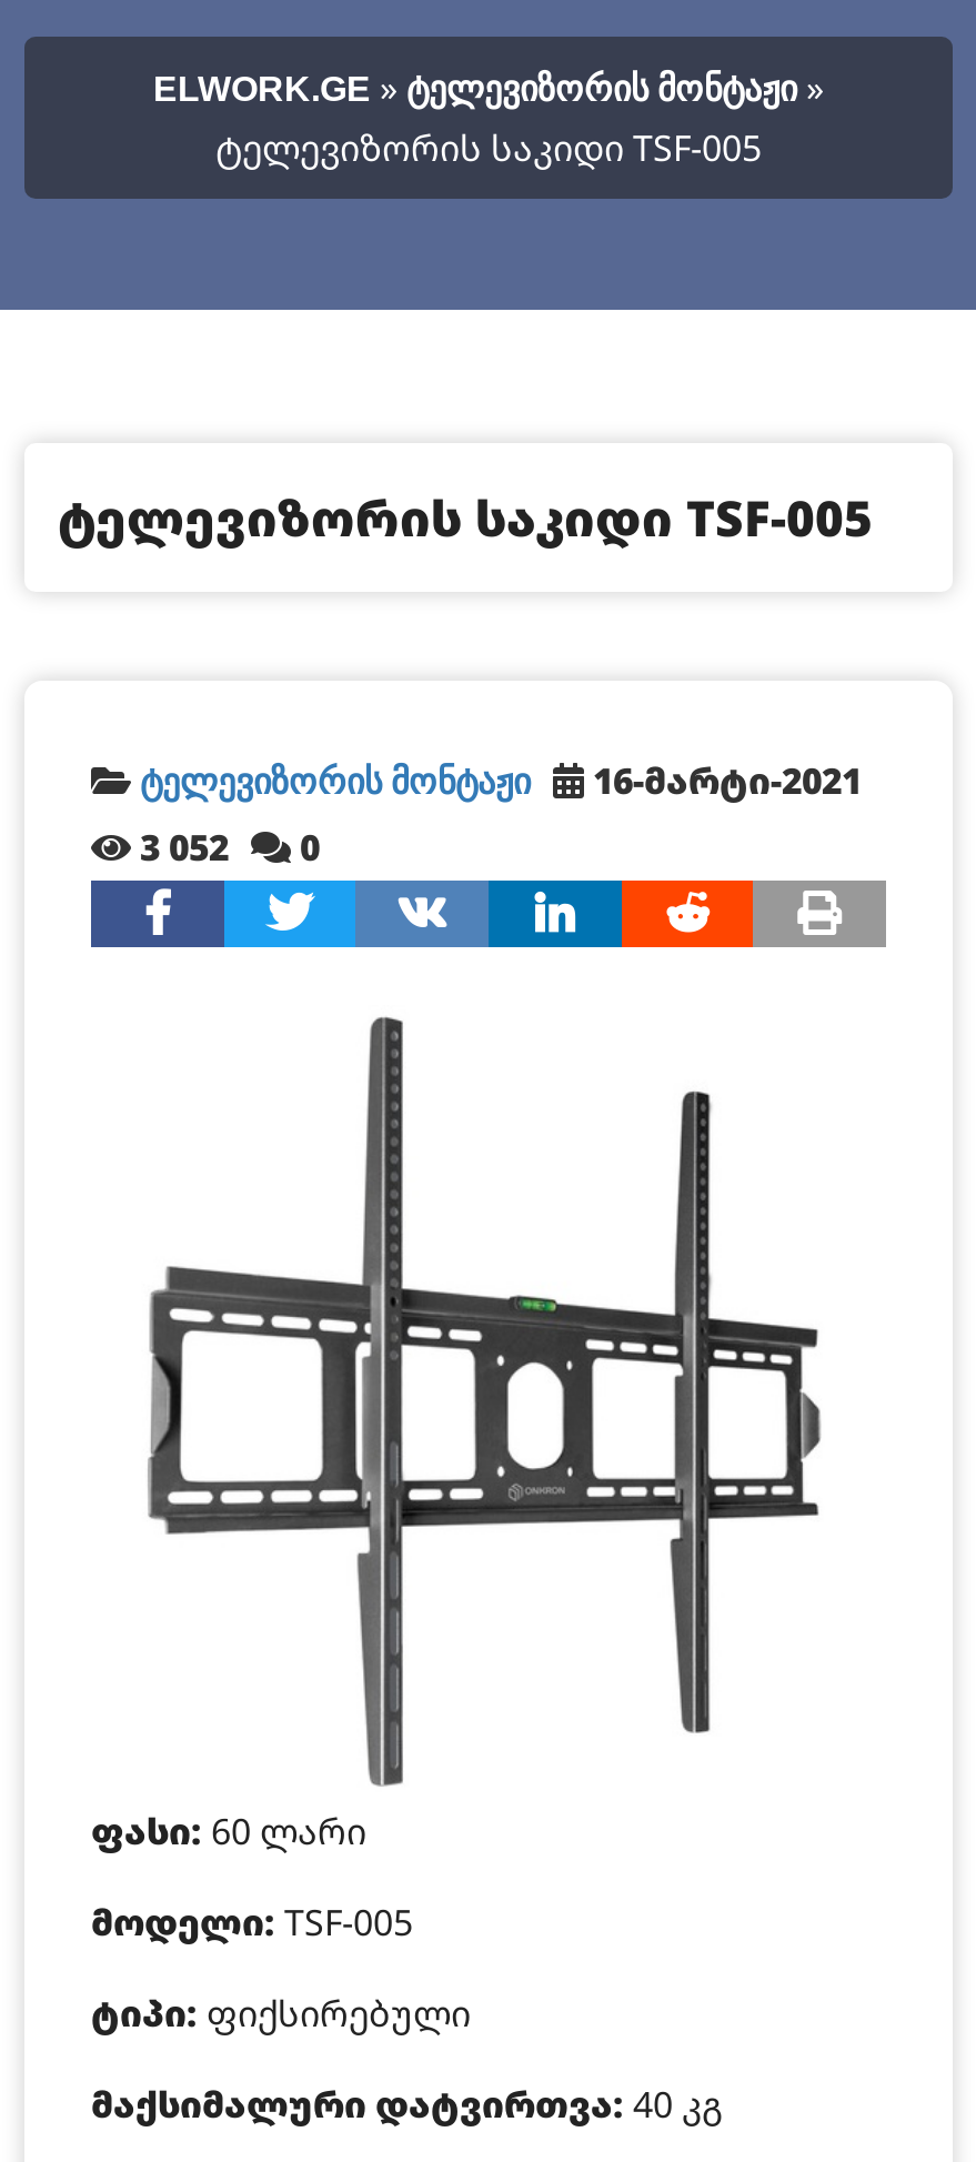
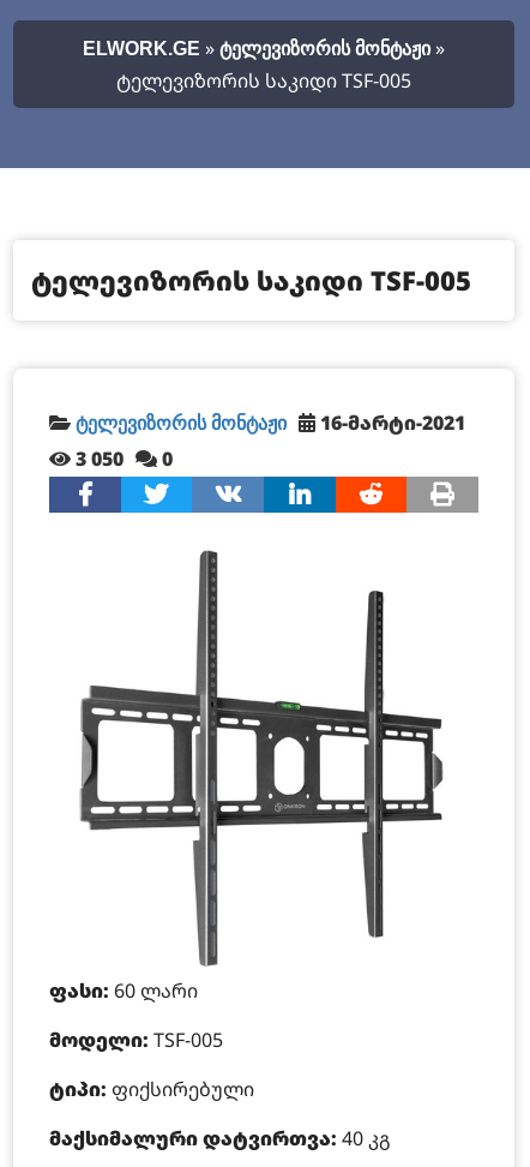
[131,823,320,872] 3 052 0 -> [71,446,173,472] 3 050 0

